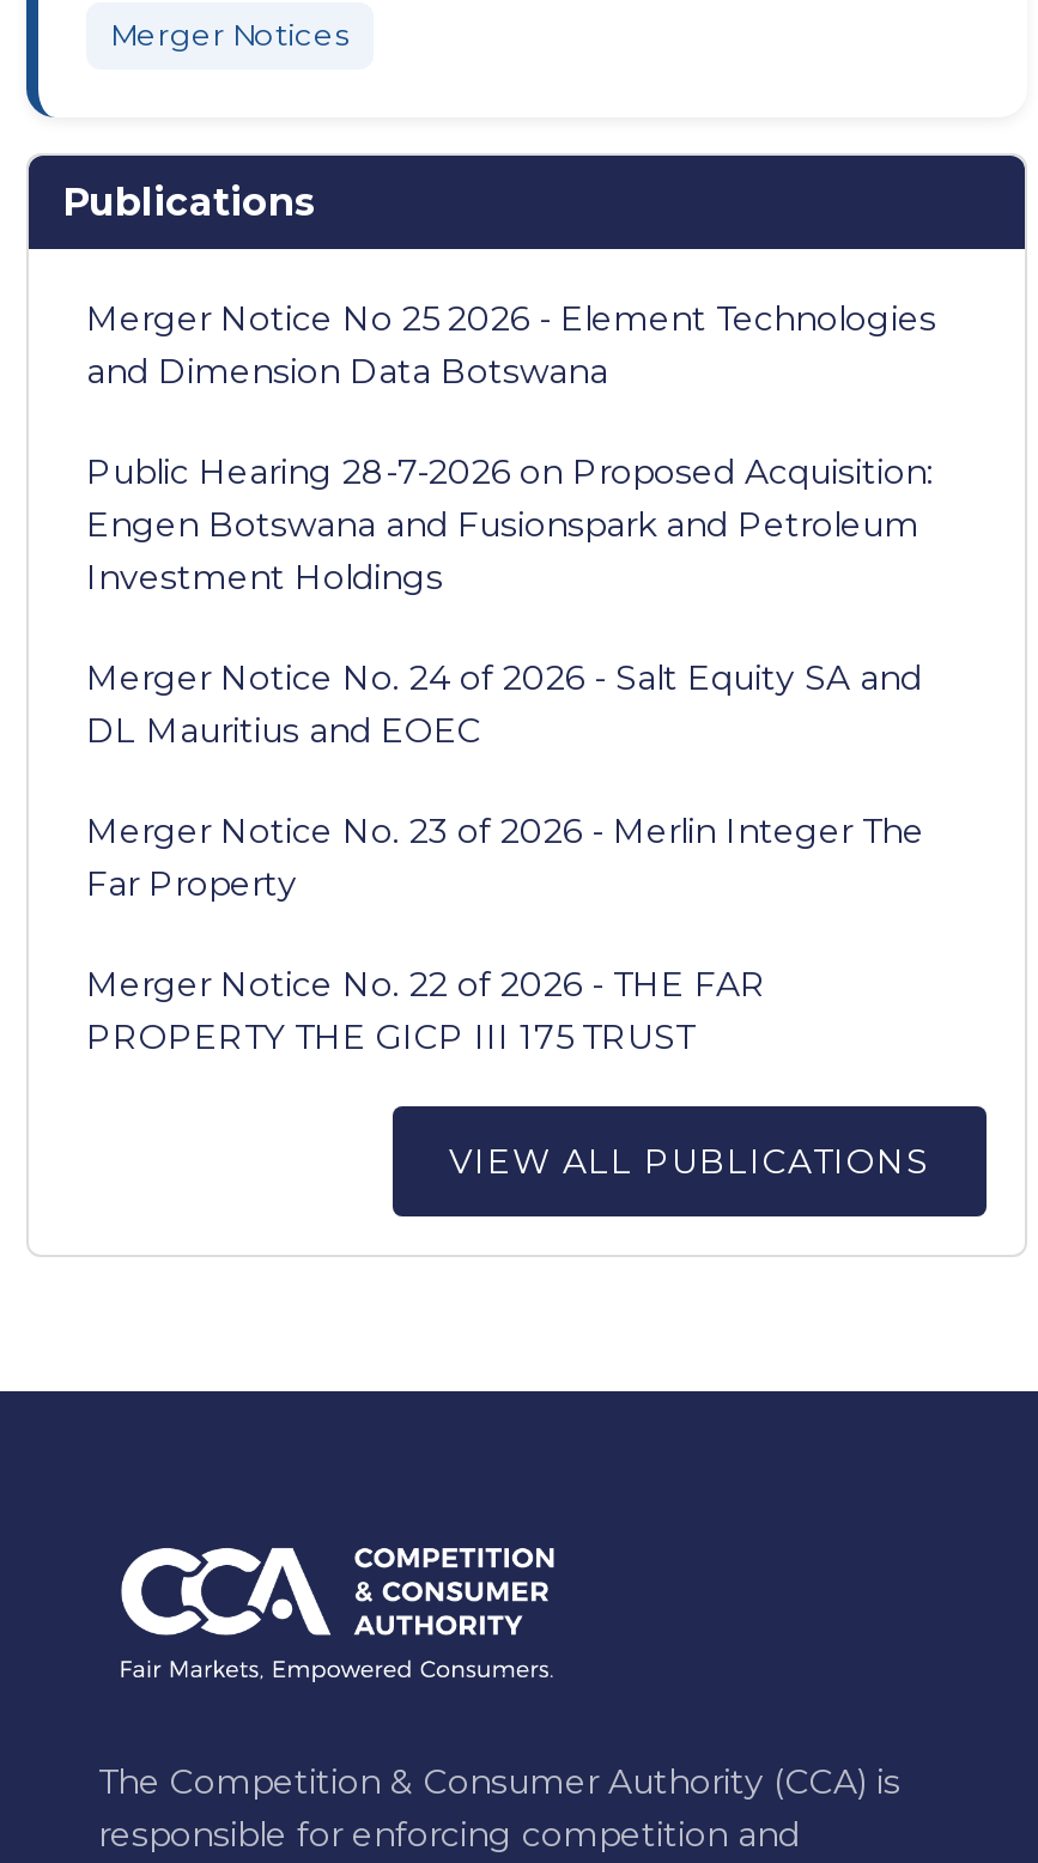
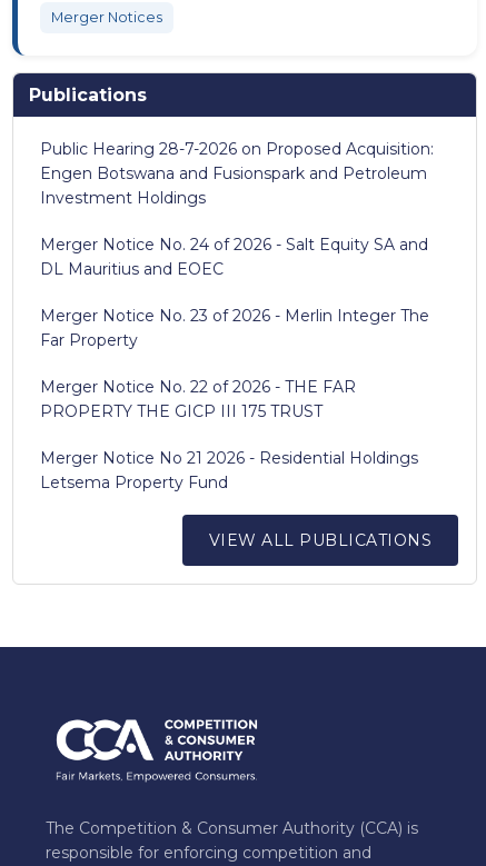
[86,296,936,392] Merger Notice No 25 2026 - Element Technologies | and Dimension Data Botswana -> none
moved [86,449,934,1057] -> [40,138,434,421]: Public Hearing 28-7-2026 on Proposed Acquisition: | Engen Botswana and Fusionspark and Petroleum | Investment Holdings | ... | Merger Notice No. 22 of 2026 - THE FAR | PROPERTY THE GICP III 175 TRUST
none -> [40,447,418,492] Merger Notice No 21 2026 - Residential Holdings | Letsema Property Fund

